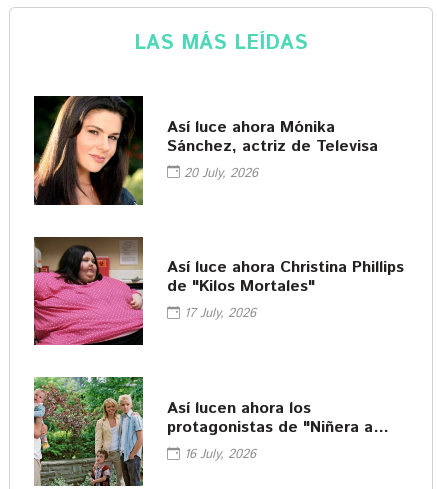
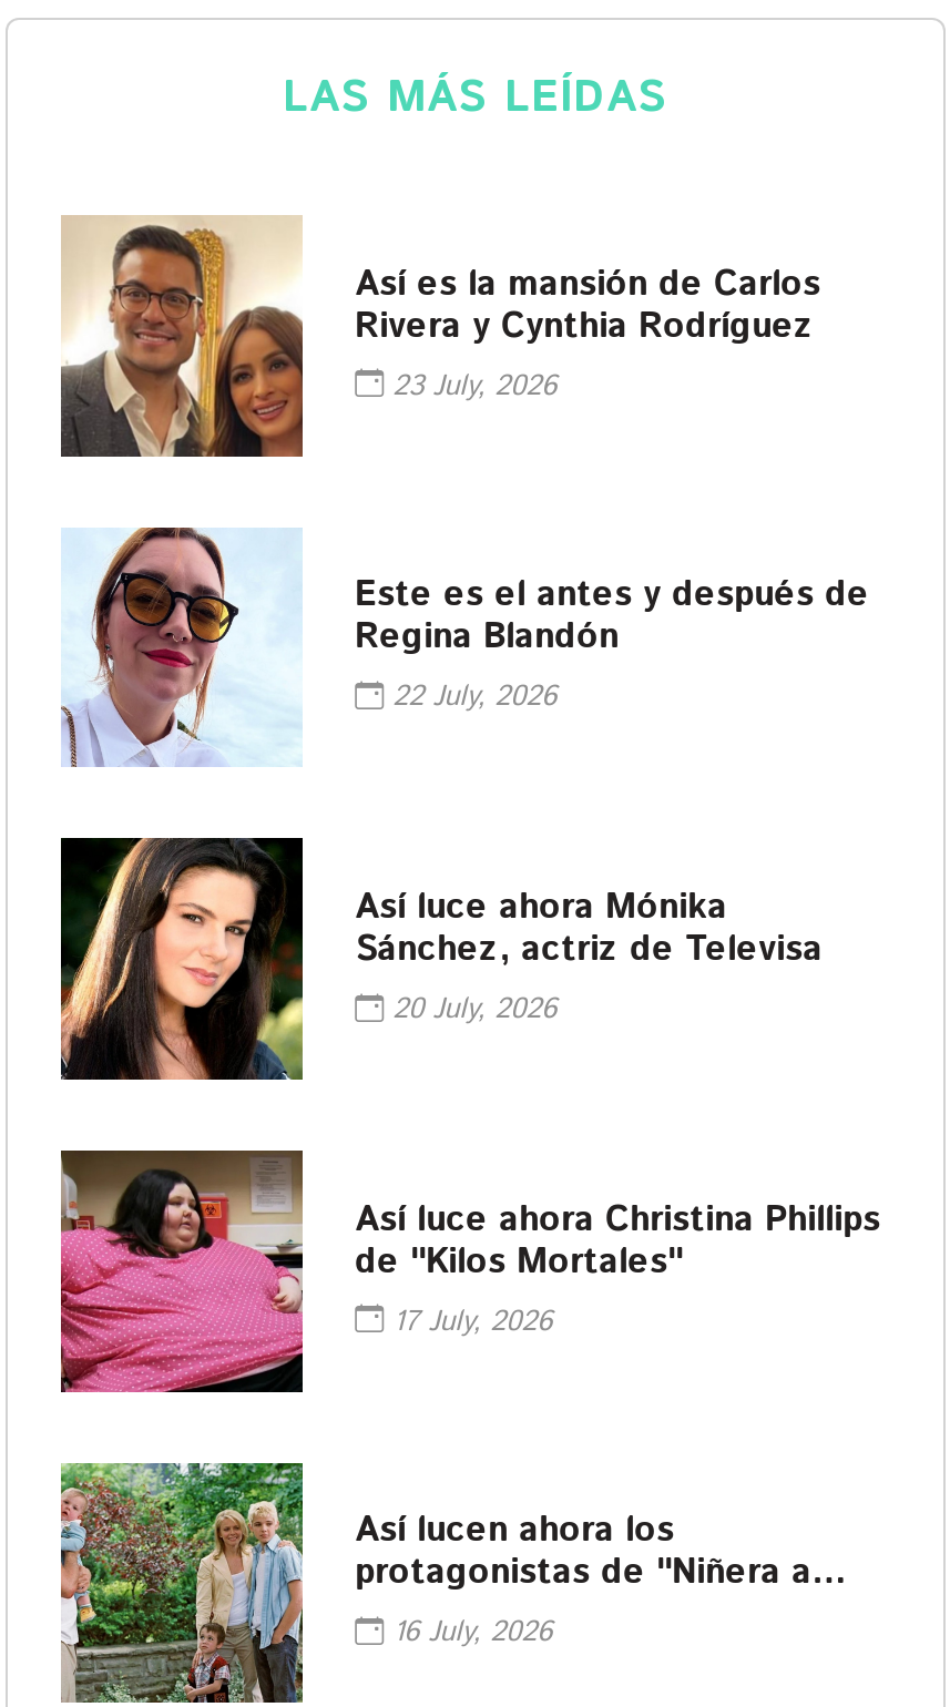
none -> [59,215,821,459] [image] | Así es la mansión de Carlos | Rivera y Cynthia Rodríguez | 23 July, 2026
none -> [61,525,870,767] [image] | Este es el antes y después de | Regina Blandón | 22 July, 2026

